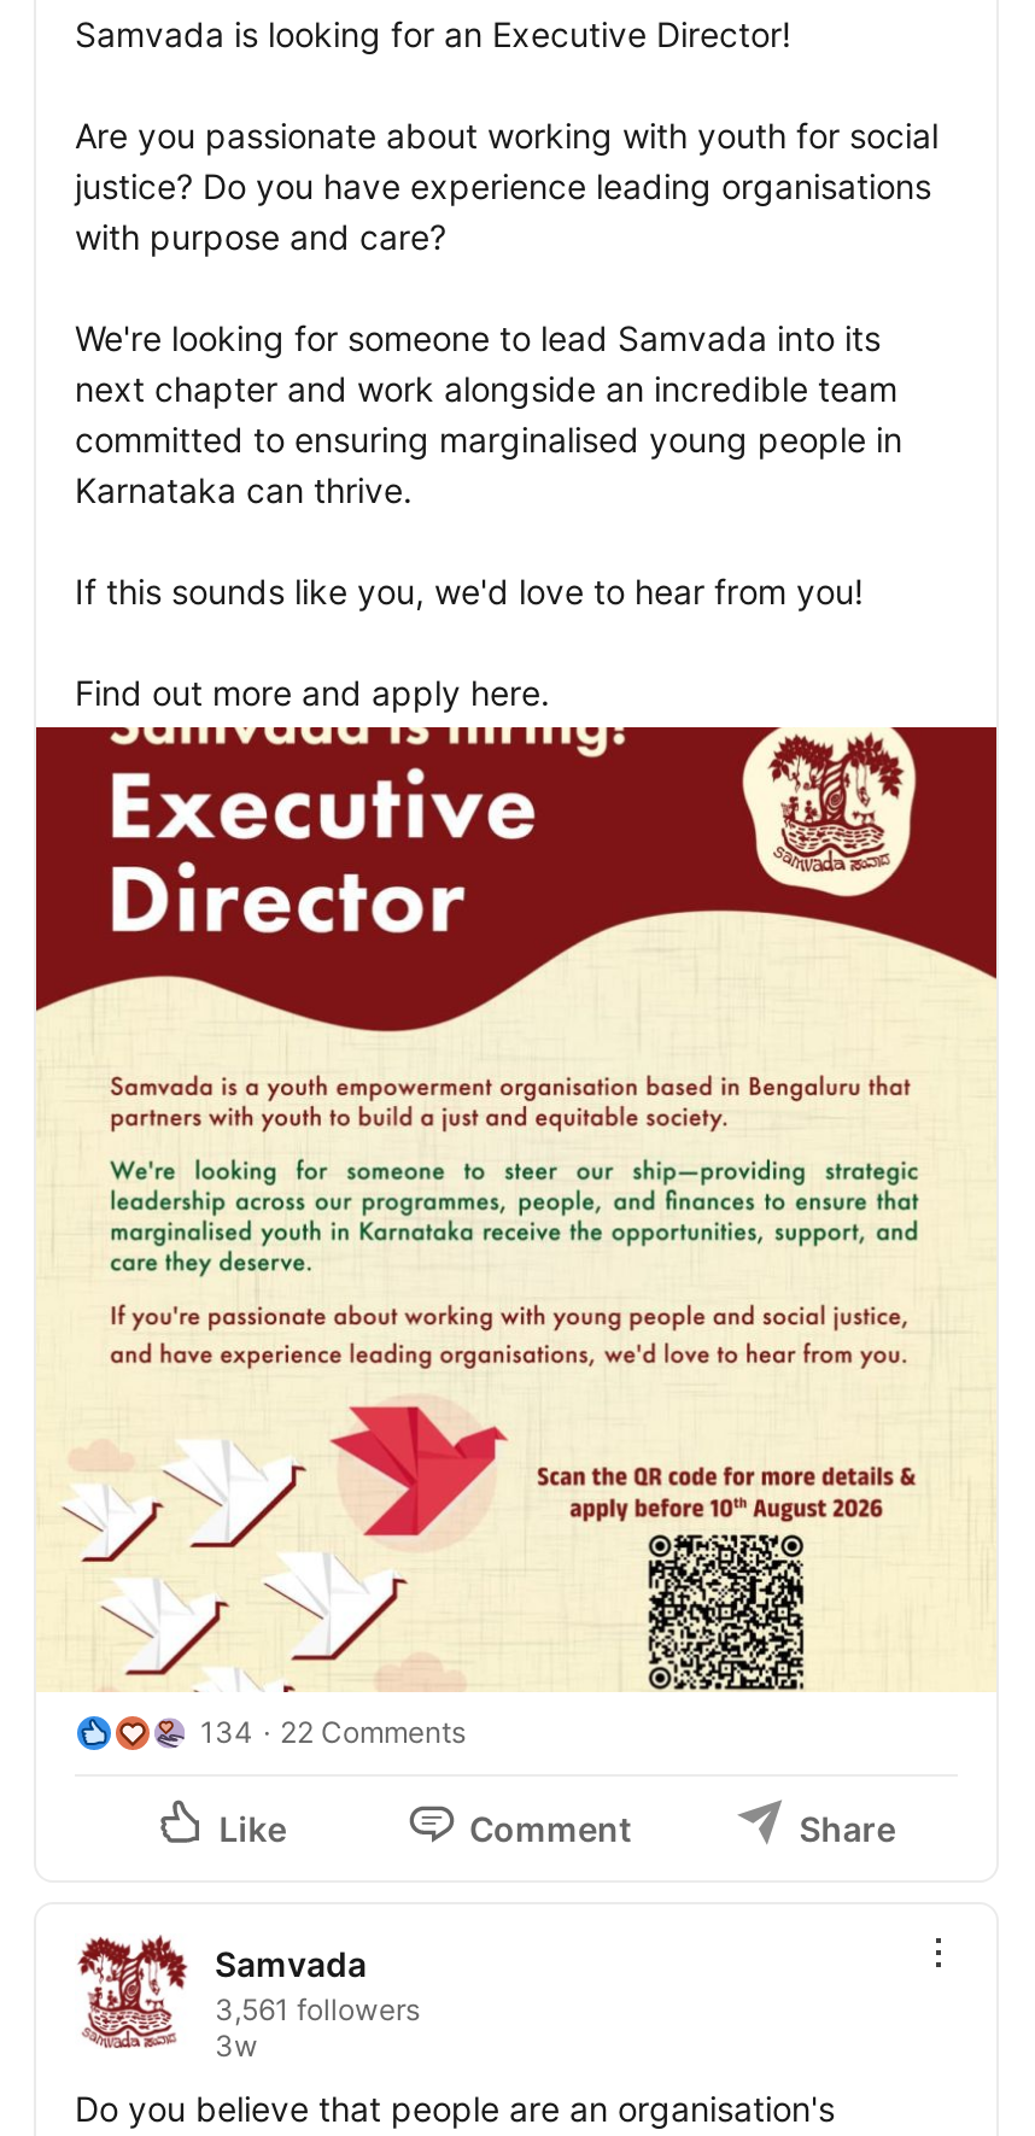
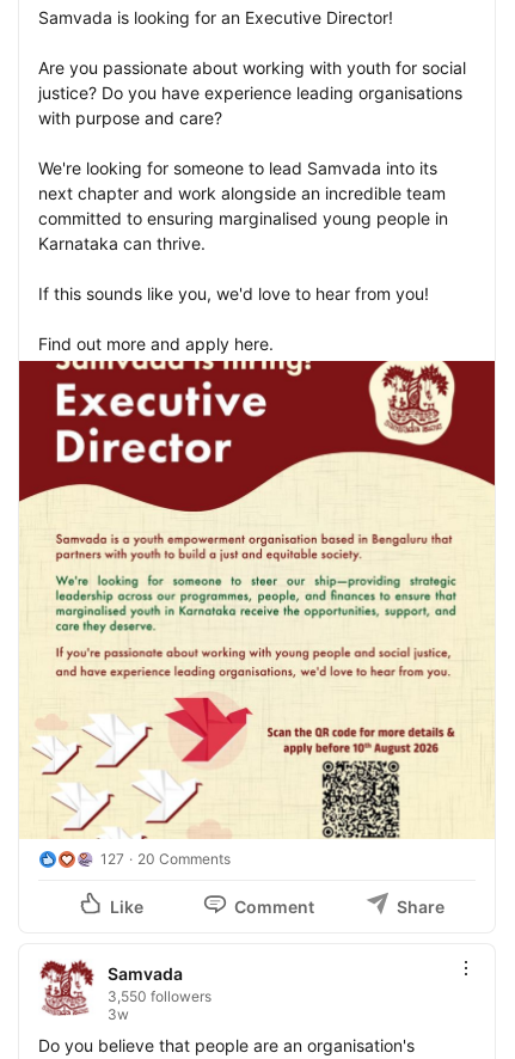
[200,1714,253,1750] 134 -> [100,850,124,868] 127
[280,1714,466,1750] 22 Comments -> [137,850,231,868] 20 Comments
[215,1991,420,2027] 3,561 followers -> [108,987,211,1005] 3,550 followers

